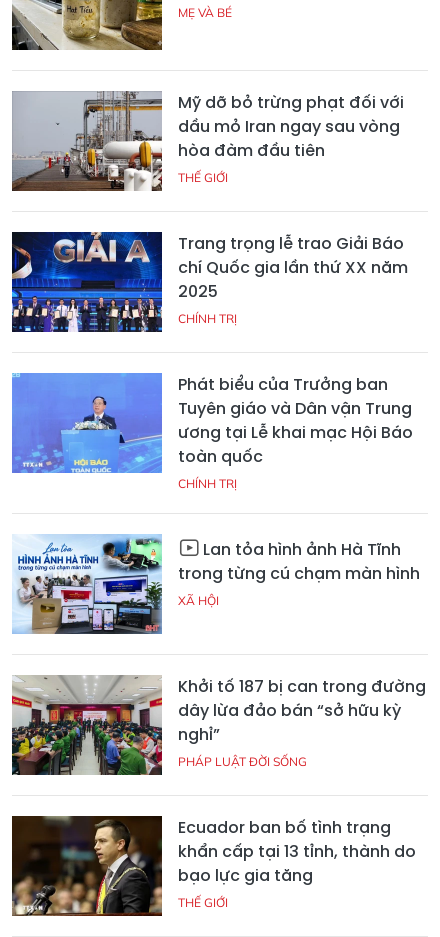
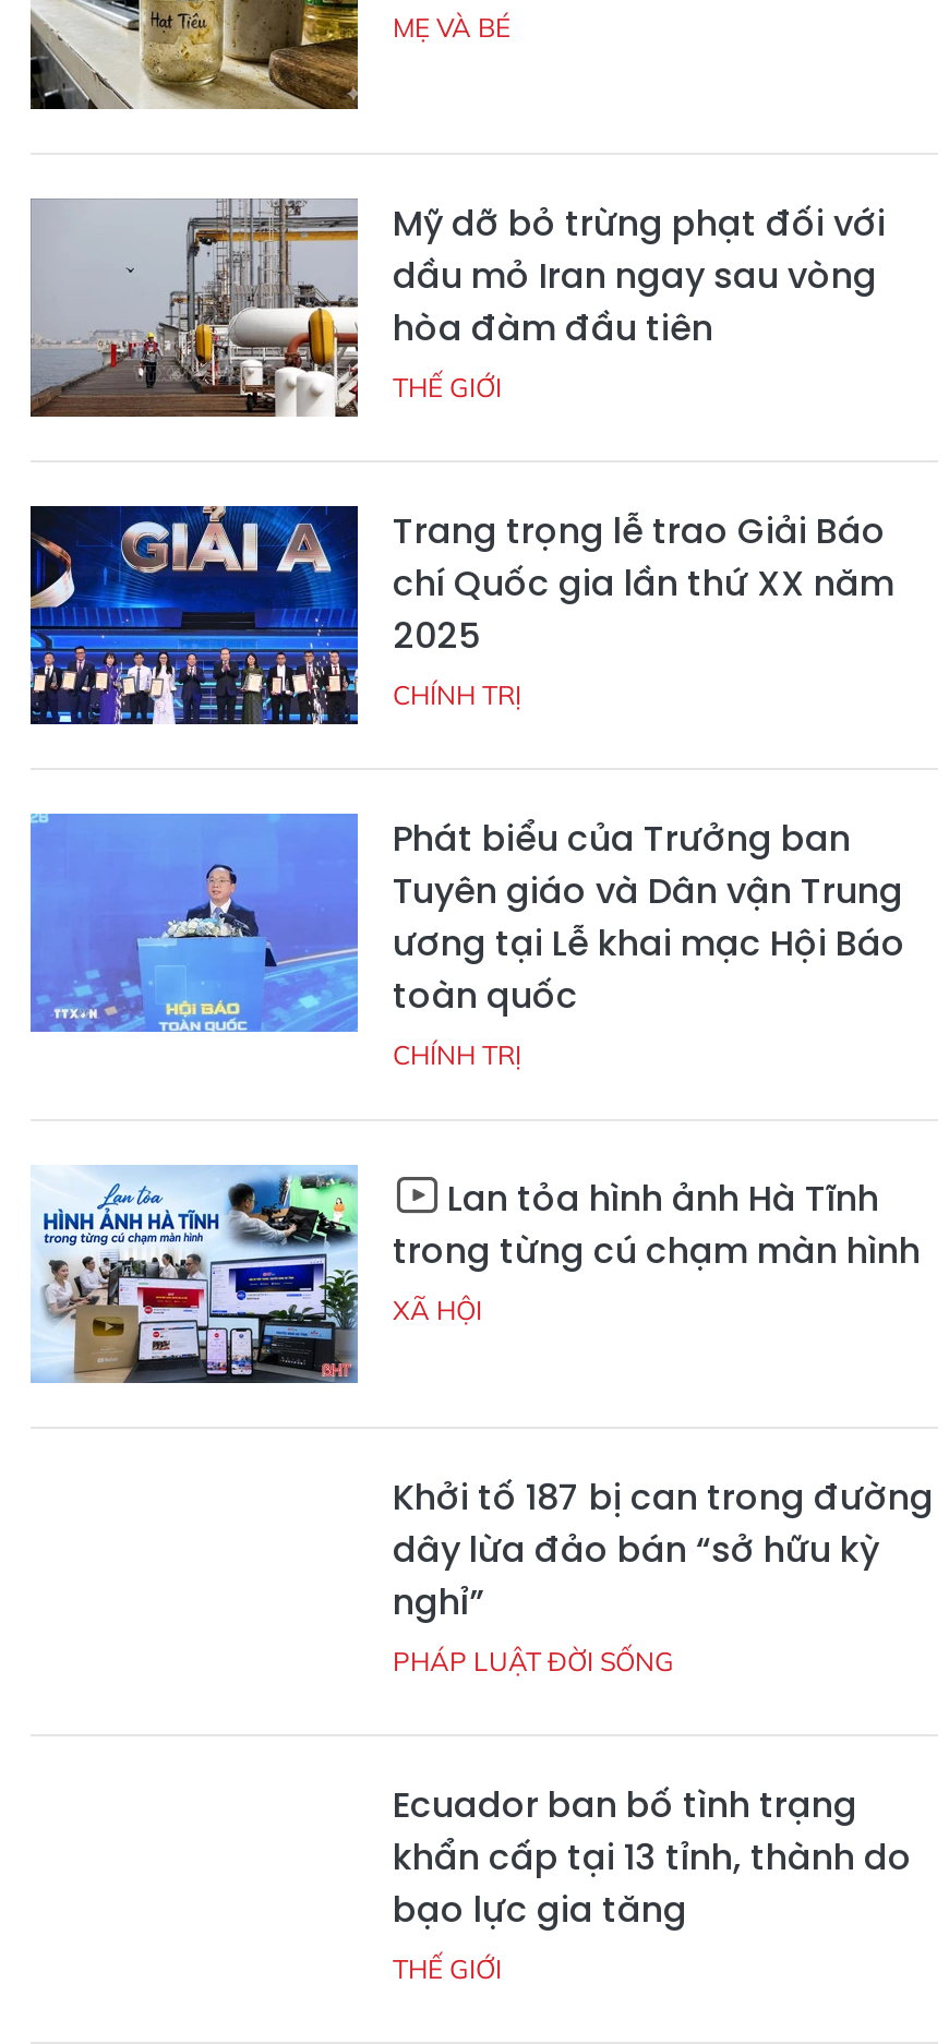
[11,674,163,776] [image] -> none
[11,815,163,917] [image] -> none

